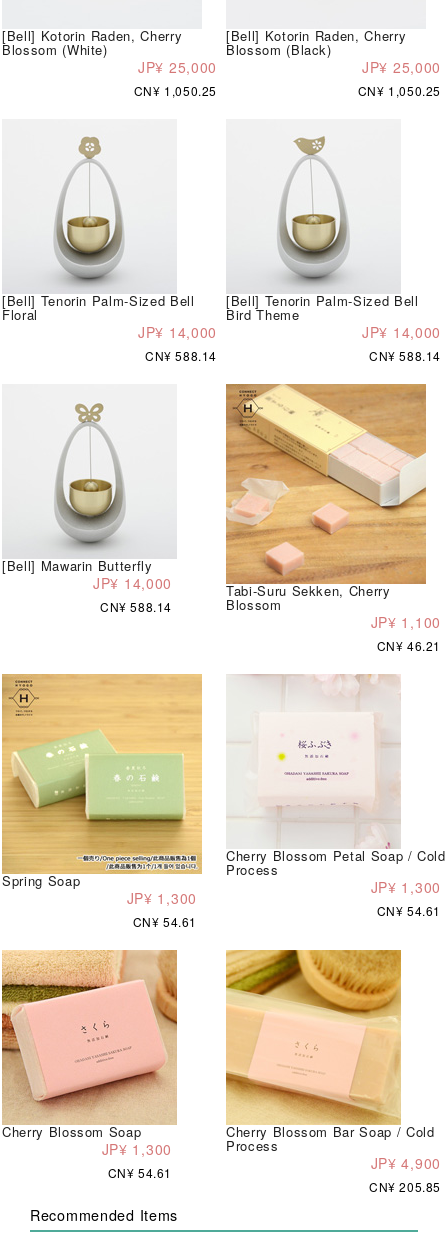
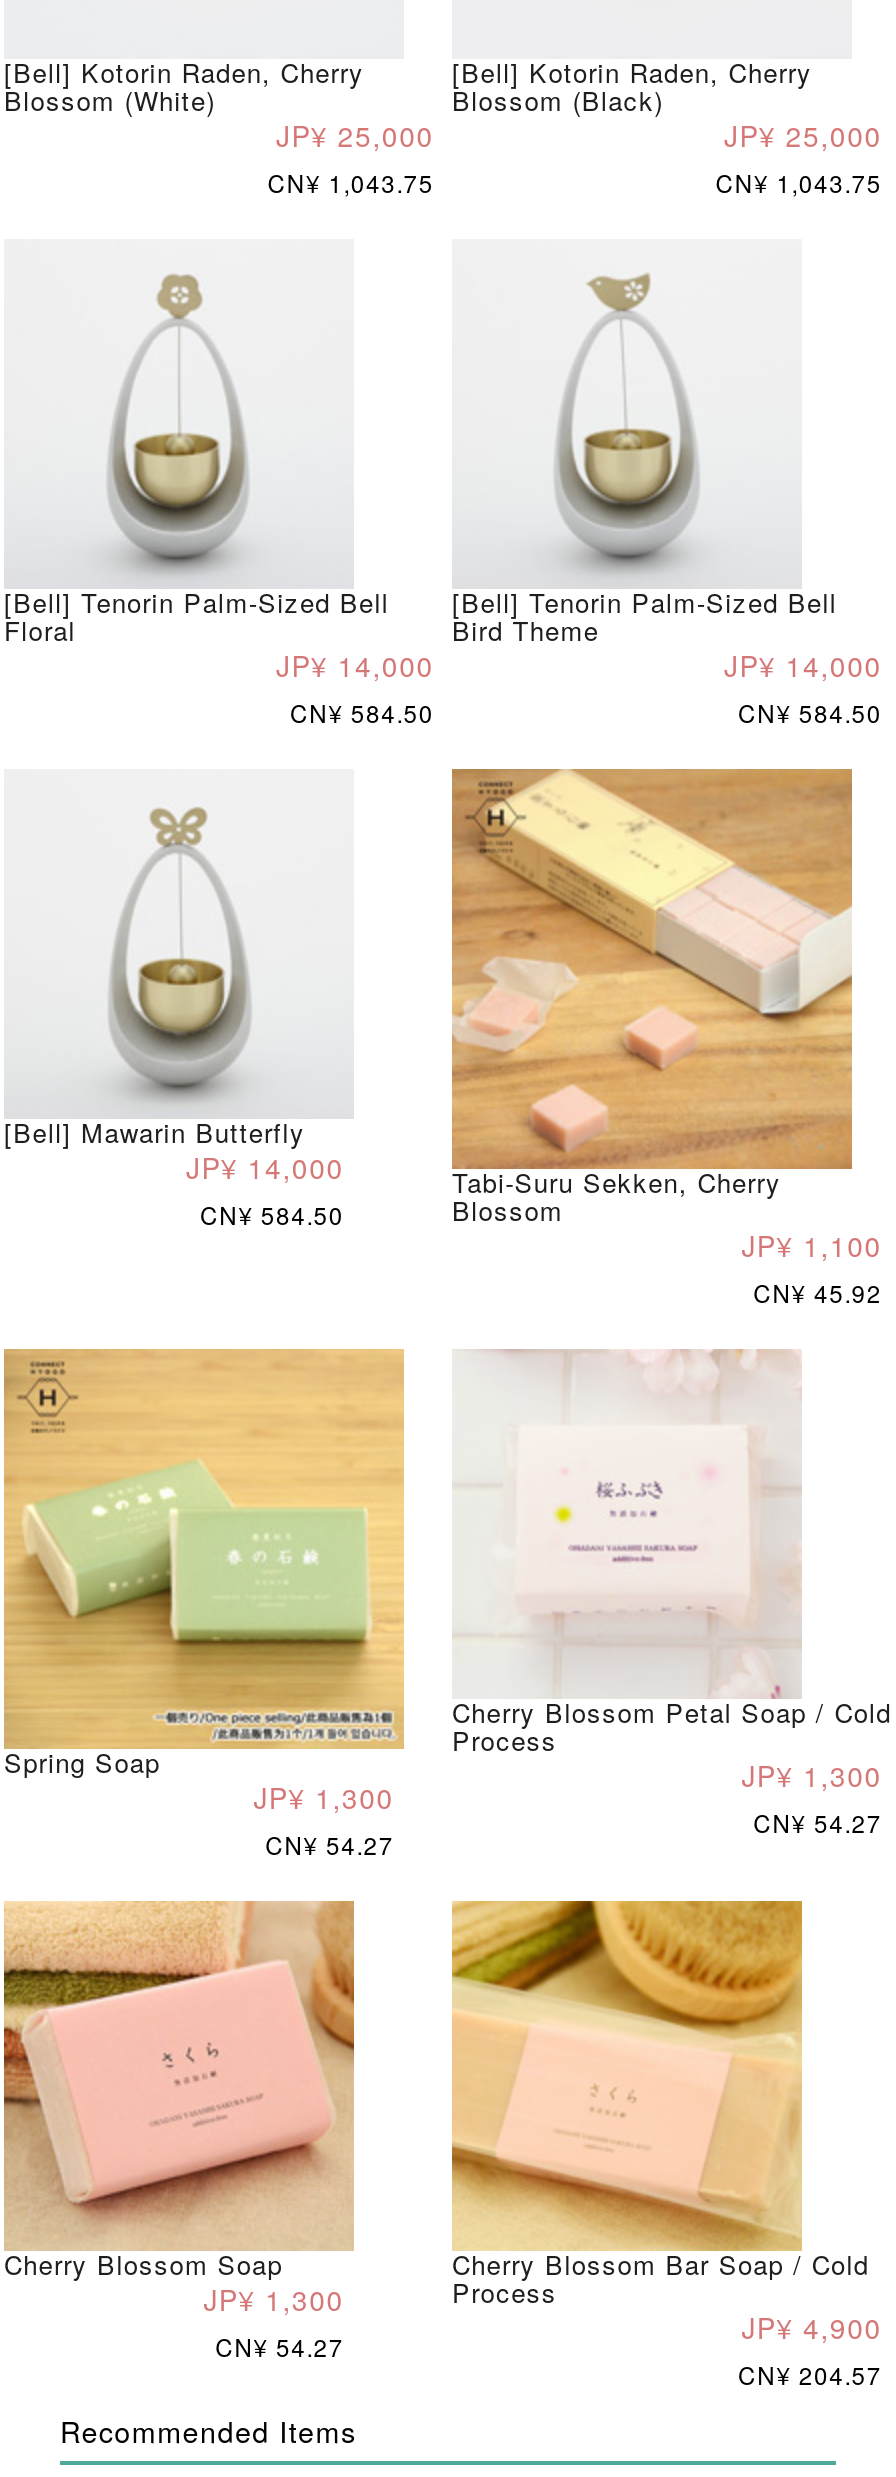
[134,82,217,99] CN¥ 1,050.25 -> [268,164,434,198] CN¥ 1,043.75
[358,82,441,99] CN¥ 1,050.25 -> [716,164,882,198] CN¥ 1,043.75
[145,347,217,364] CN¥ 588.14 -> [290,694,434,728] CN¥ 584.50
[369,347,441,364] CN¥ 588.14 -> [738,694,882,728] CN¥ 584.50
[100,598,172,615] CN¥ 588.14 -> [200,1196,344,1230] CN¥ 584.50
[377,637,441,654] CN¥ 46.21 -> [753,1274,882,1308] CN¥ 45.92
[377,902,441,919] CN¥ 54.61 -> [753,1804,882,1838] CN¥ 54.27
[133,913,197,930] CN¥ 54.61 -> [265,1826,394,1860] CN¥ 54.27
[108,1164,172,1181] CN¥ 54.61 -> [215,2328,344,2362] CN¥ 54.27
[369,1178,441,1195] CN¥ 205.85 -> [738,2356,882,2390] CN¥ 204.57

